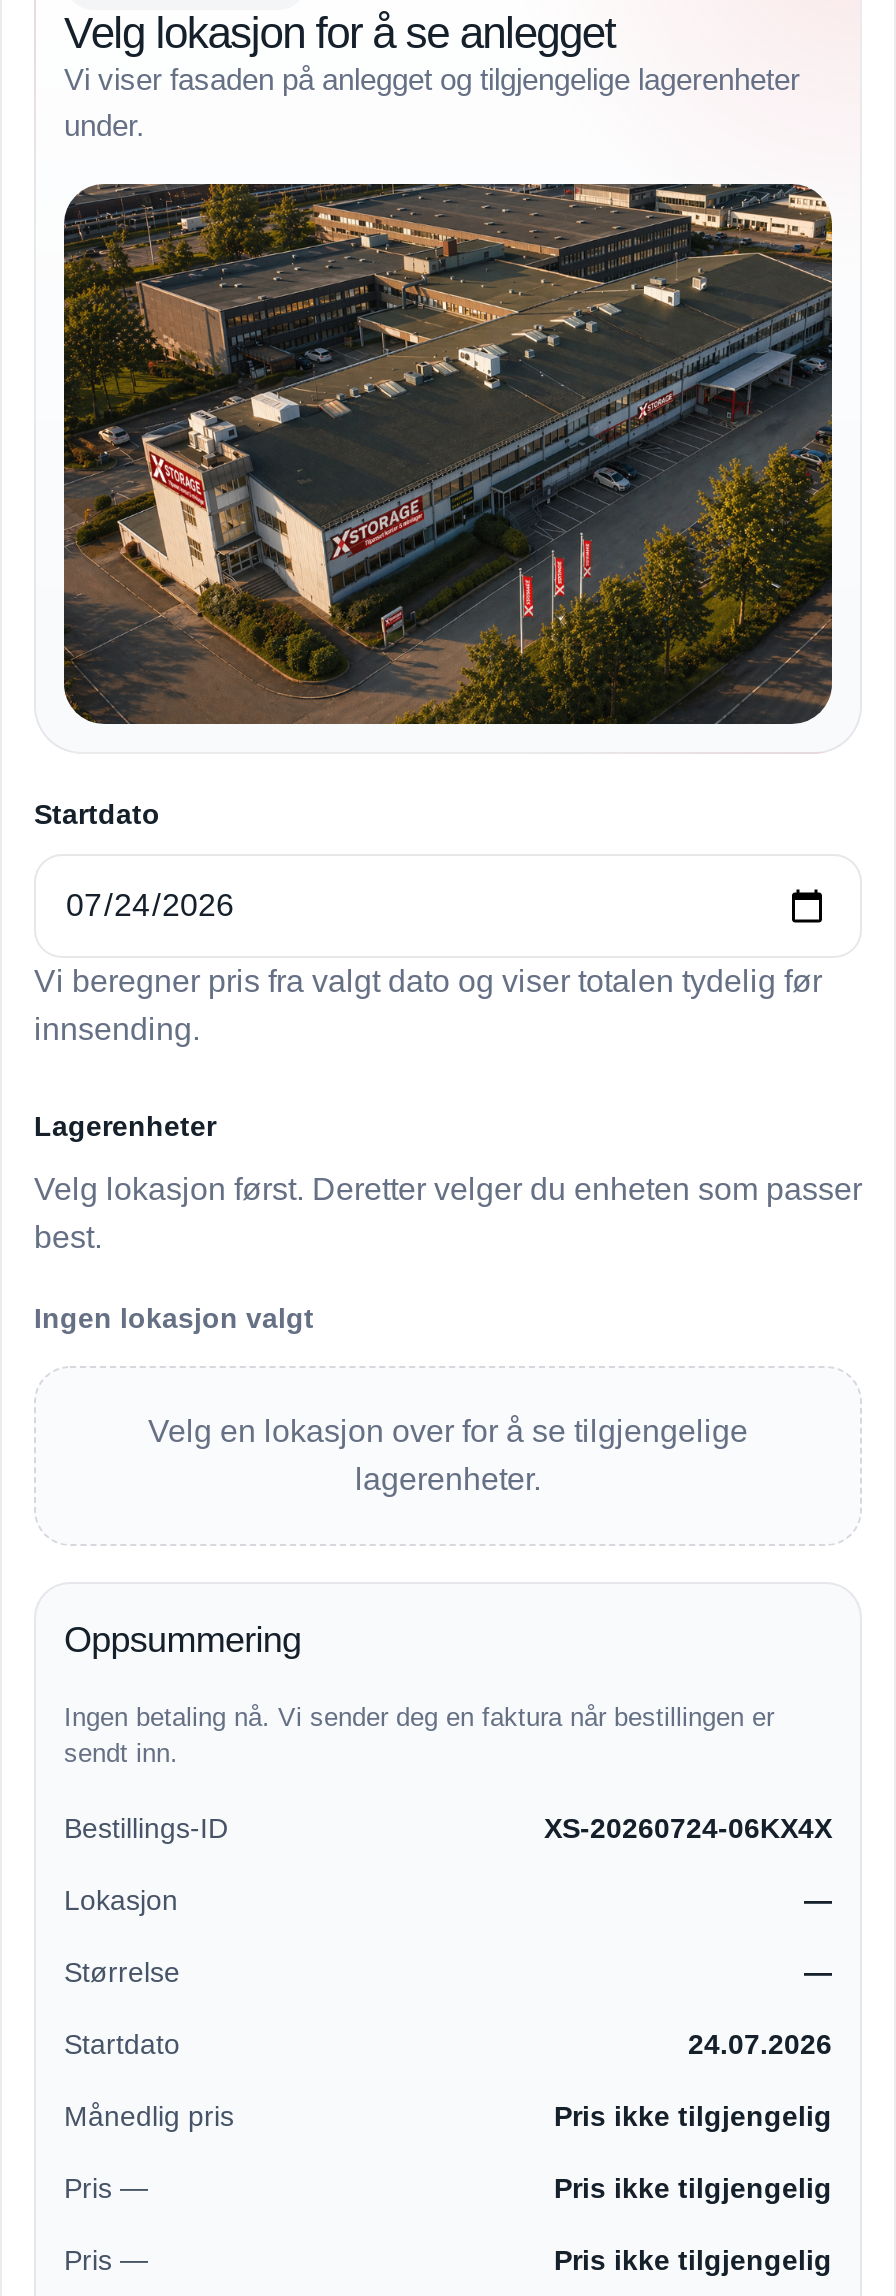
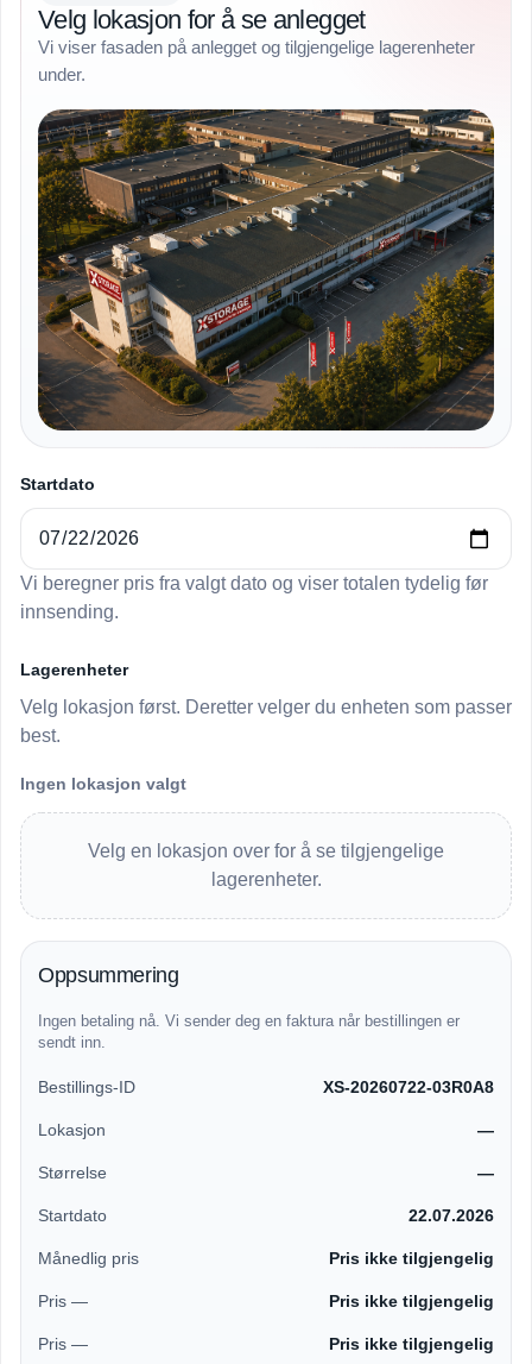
[544,1812,832,1844] XS-20260724-06KX4X -> [323,1078,494,1097] XS-20260722-03R0A8
[688,2028,832,2060] 24.07.2026 -> [408,1206,494,1225] 22.07.2026

